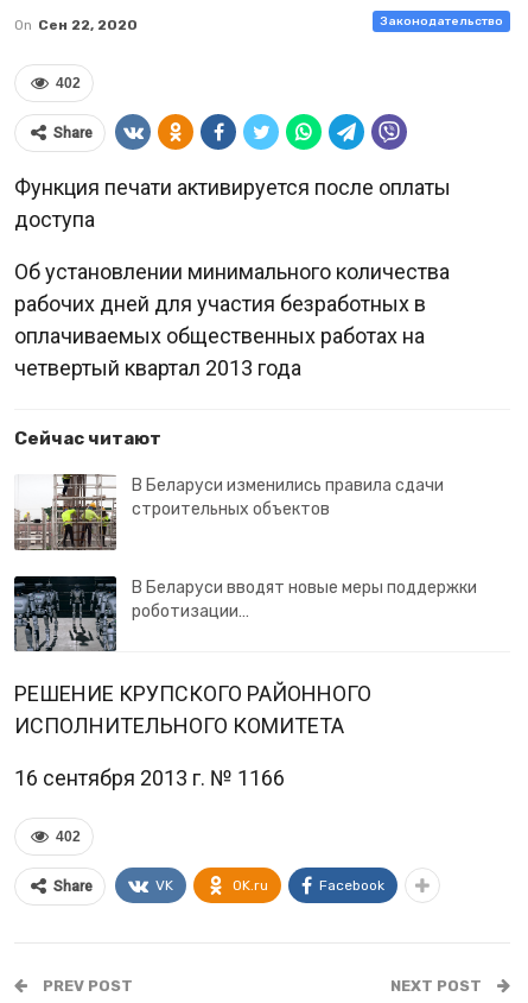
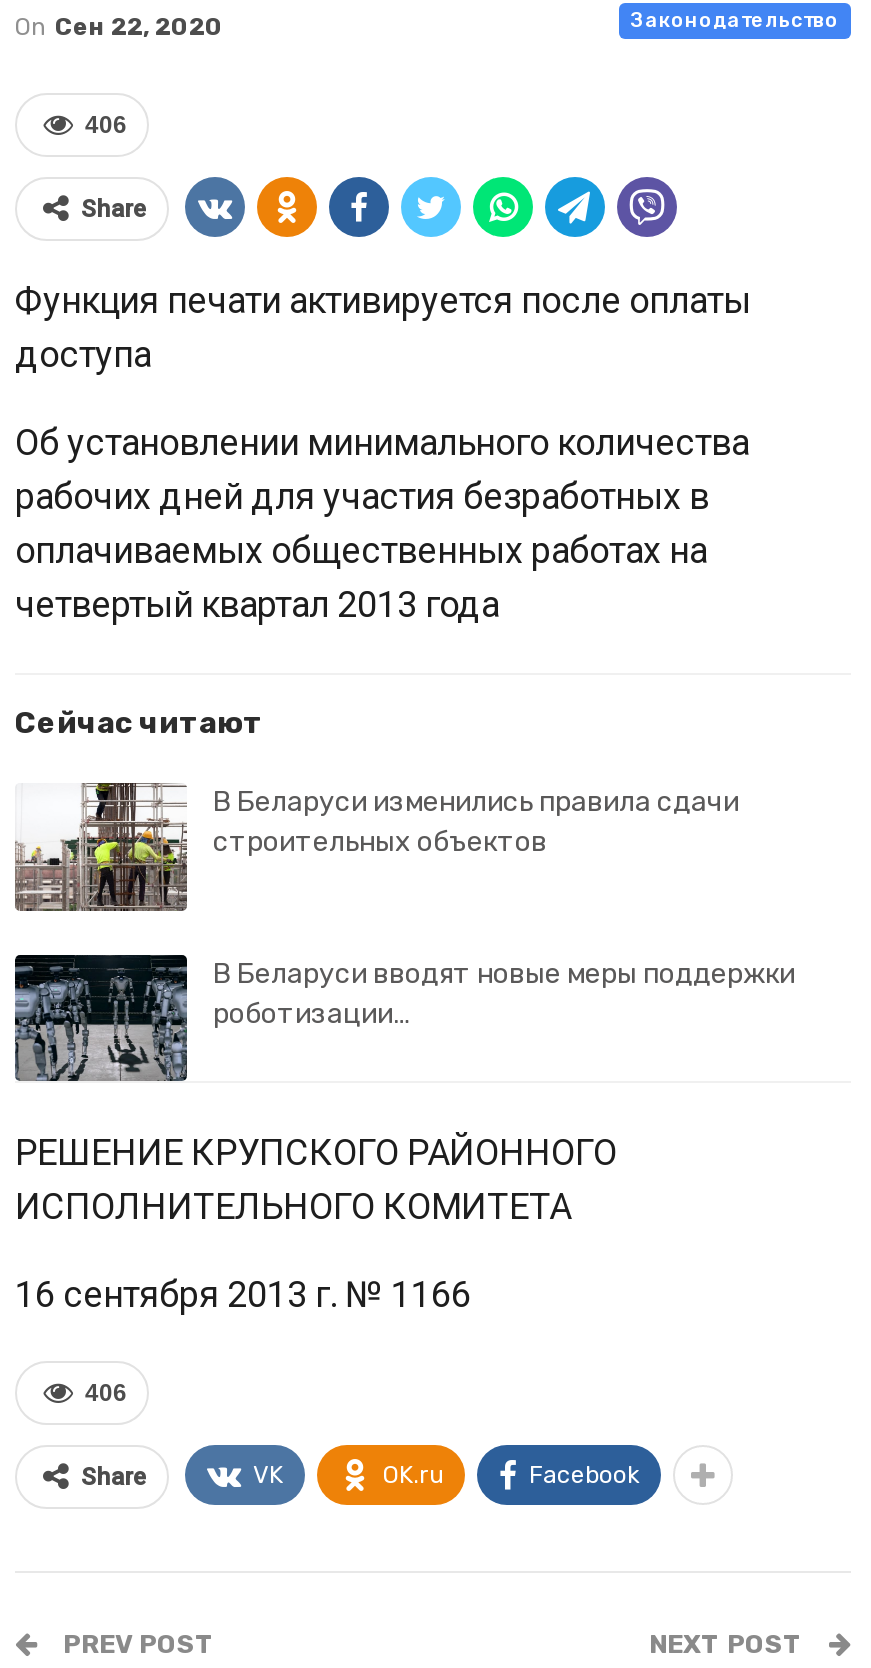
[56,75,81,92] 402 -> [85,111,127,139] 406
[56,829,81,845] 402 -> [85,1379,127,1407] 406

